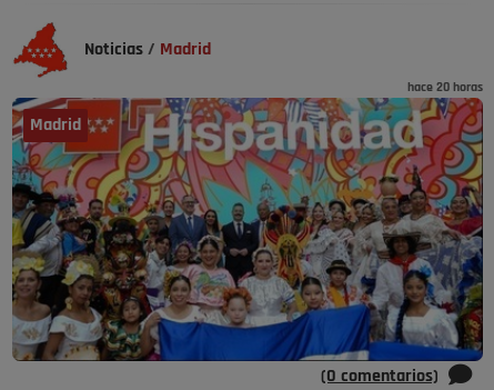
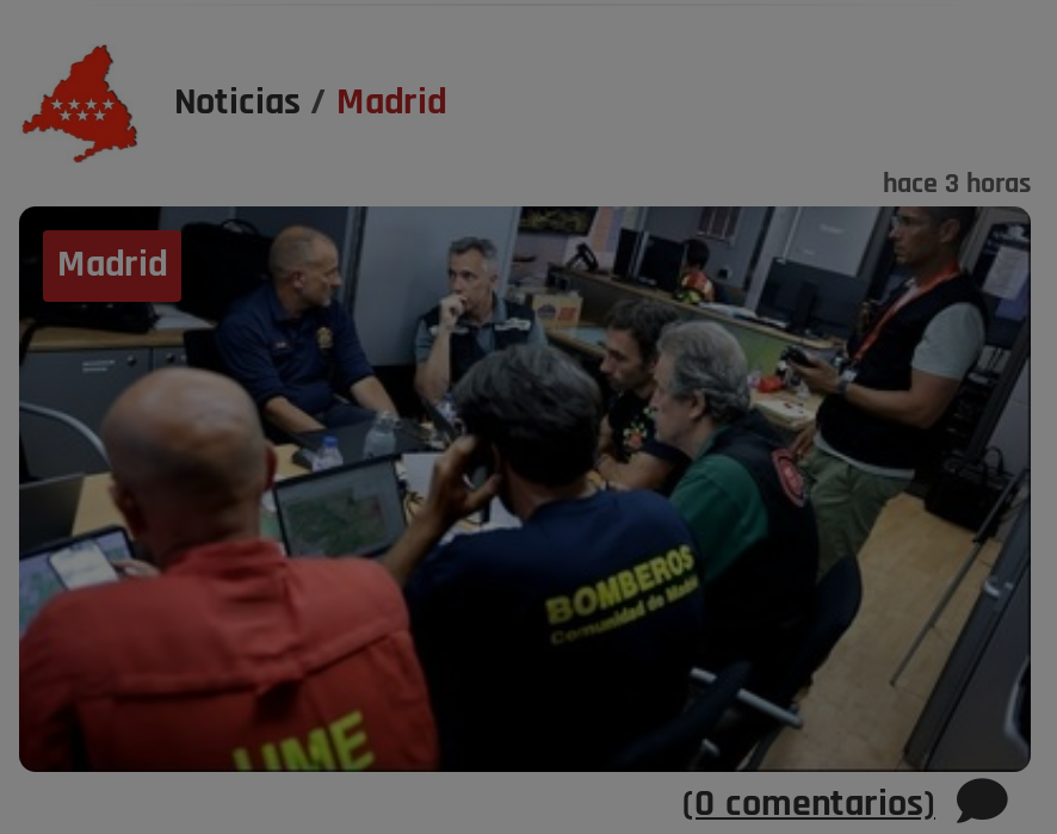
[407,81,483,94] hace 20 horas -> [883,170,1031,198] hace 3 horas
[11,97,484,362] [image] -> [17,204,1033,774] [image]

